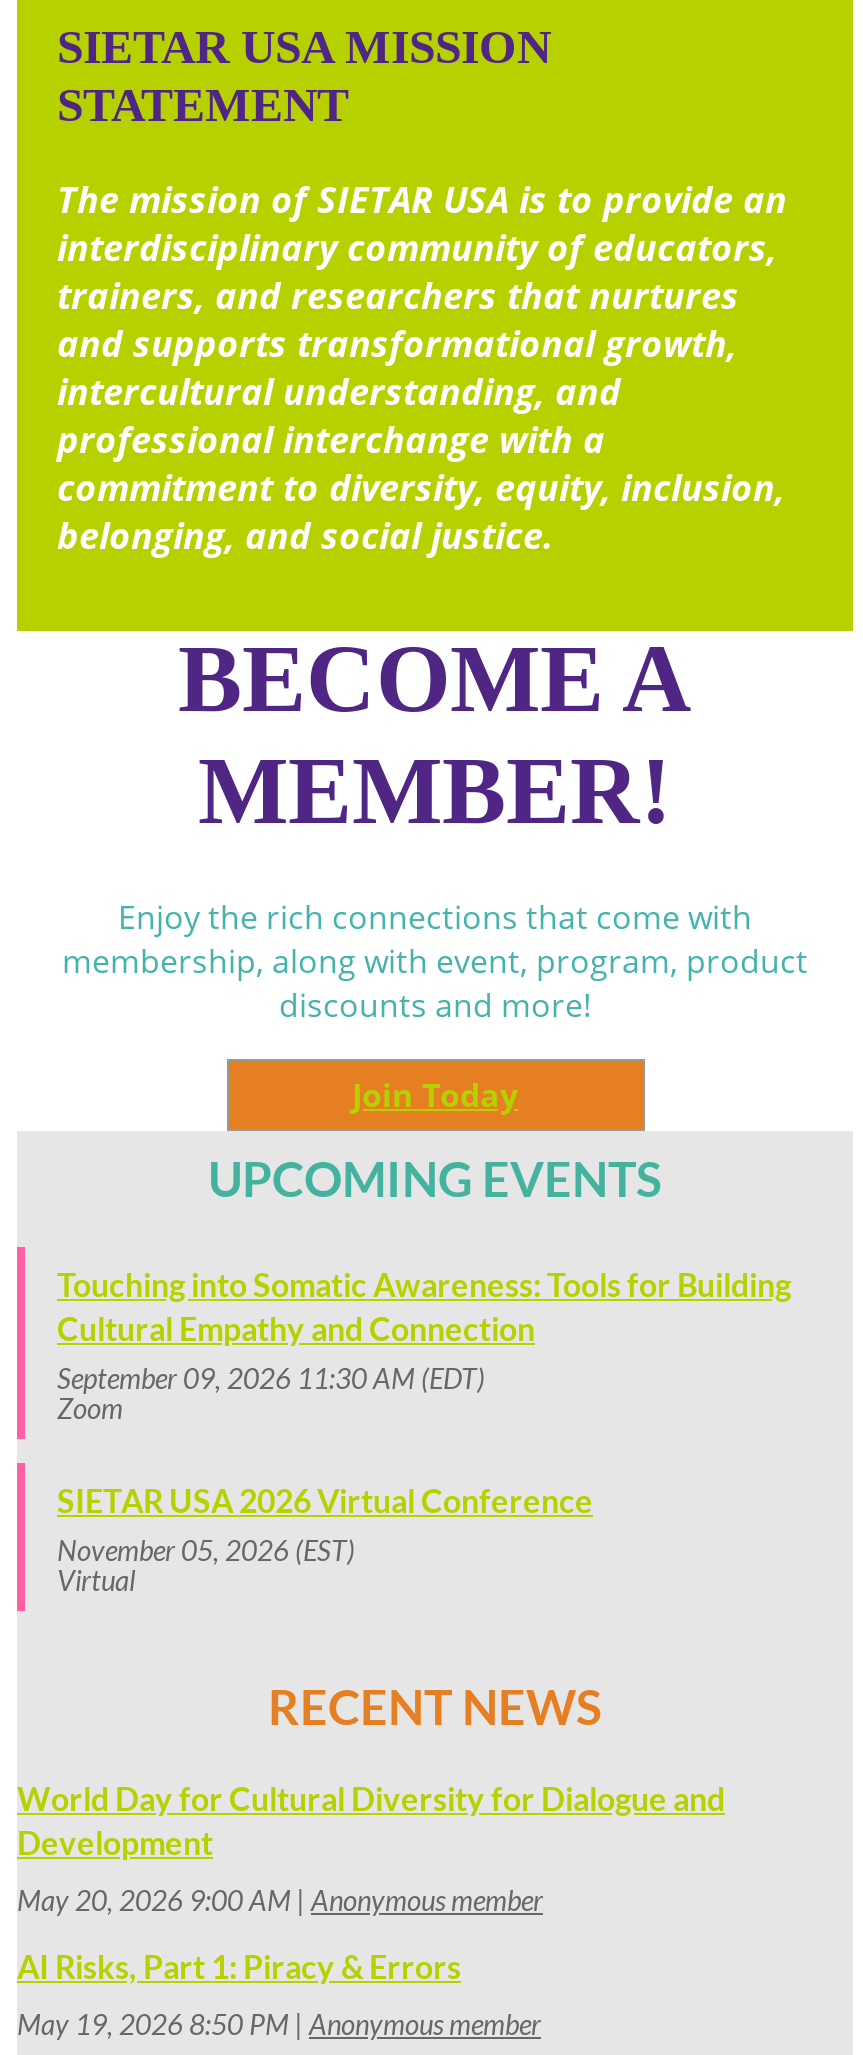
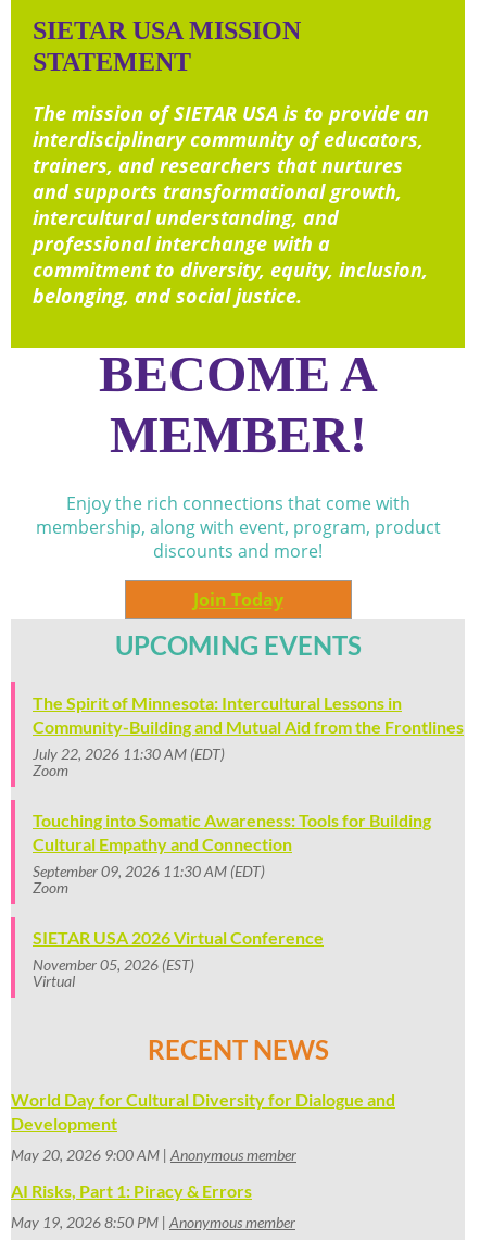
none -> [33,693,464,780] The Spirit of Minnesota: Intercultural Lessons in | Community-Building and Mutual Aid from the Frontlines | July 22, 2026 11:30 AM (EDT) | Zoom

